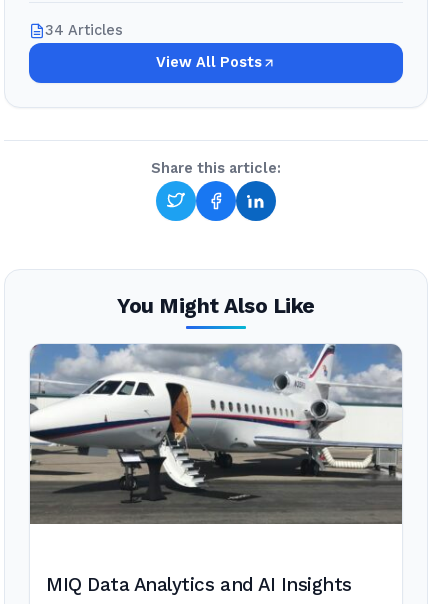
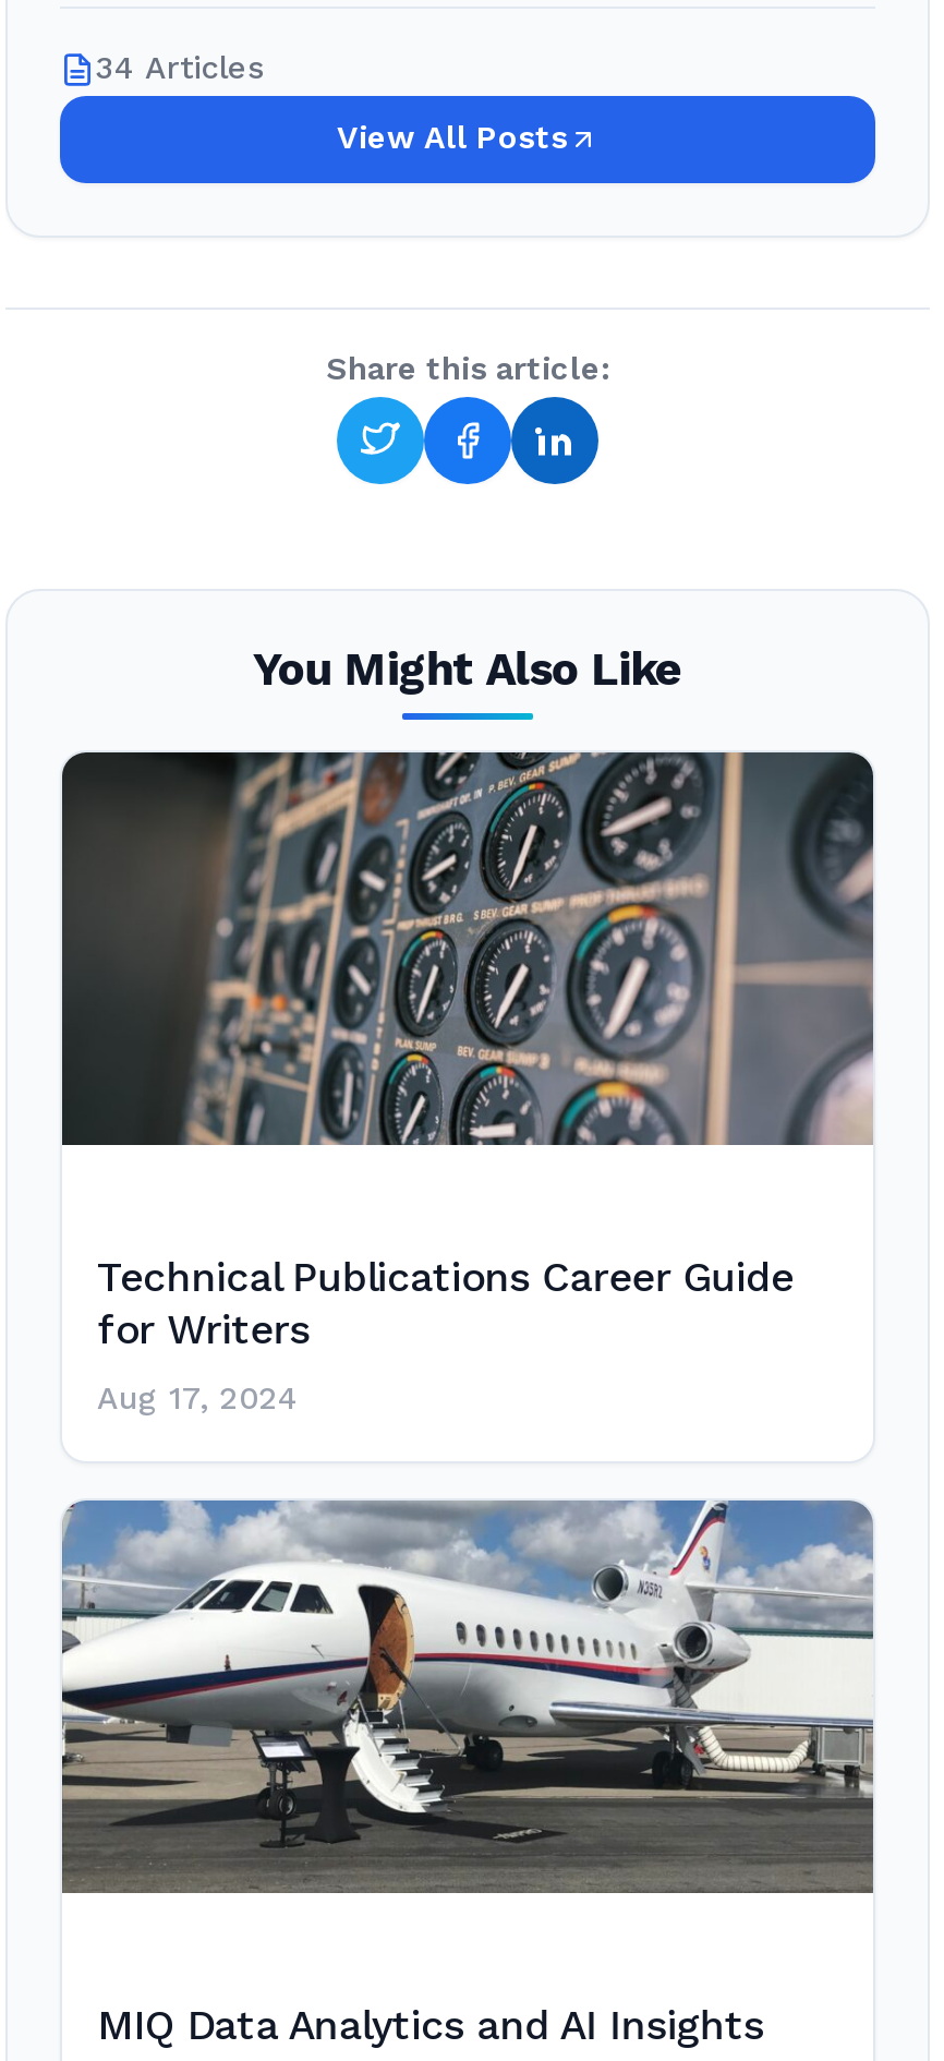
none -> [60,750,875,1145] [image]
none -> [97,1254,794,1418] Technical Publications Career Guide | for Writers | Aug 17, 2024

